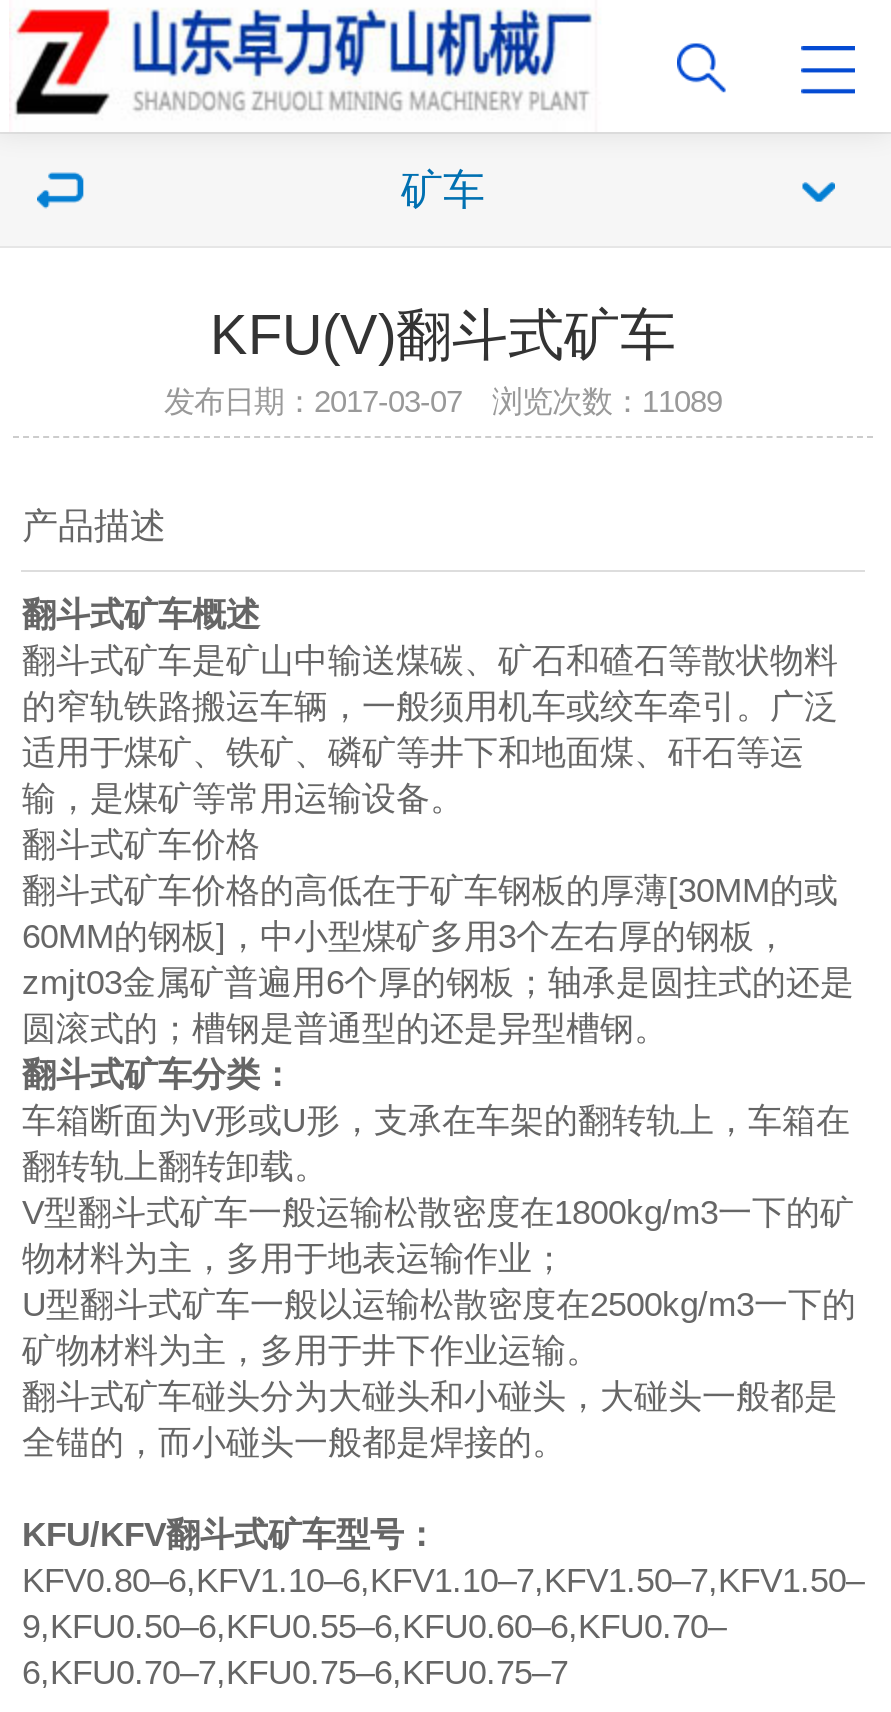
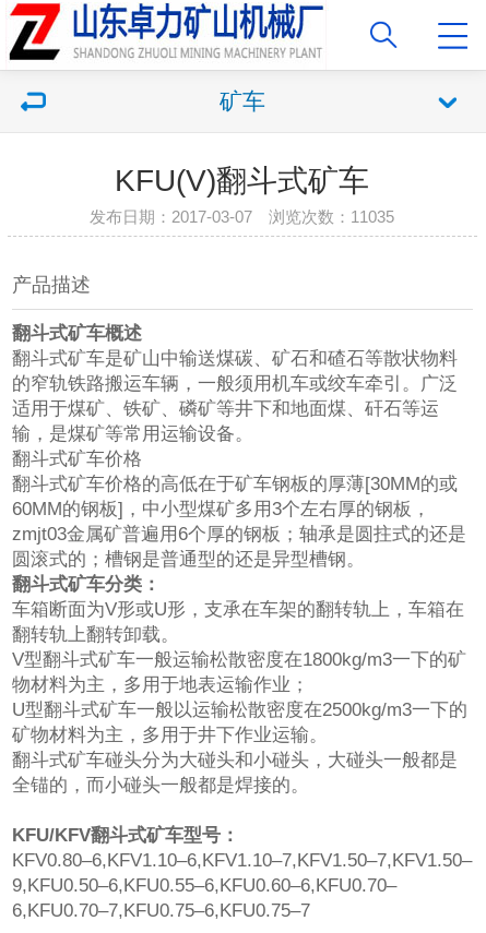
[164,384,722,418] 发布日期：2017-03-07 浏览次数：11089 -> [90,207,395,226] 发布日期：2017-03-07 浏览次数：11035

